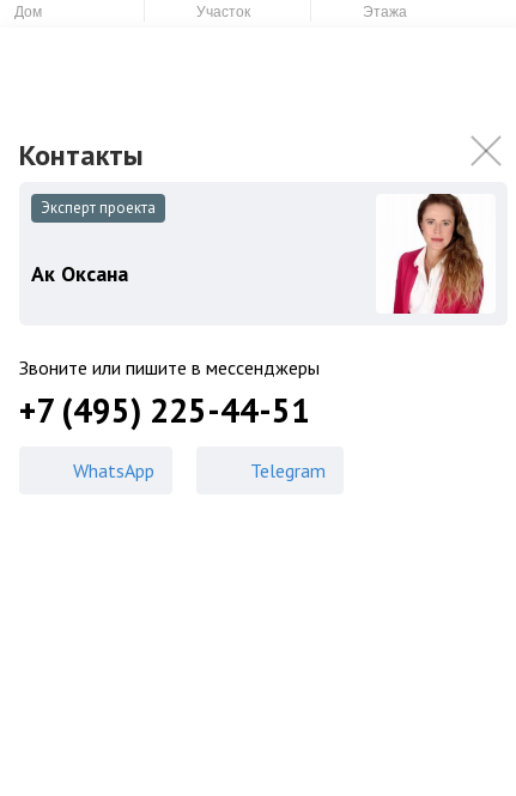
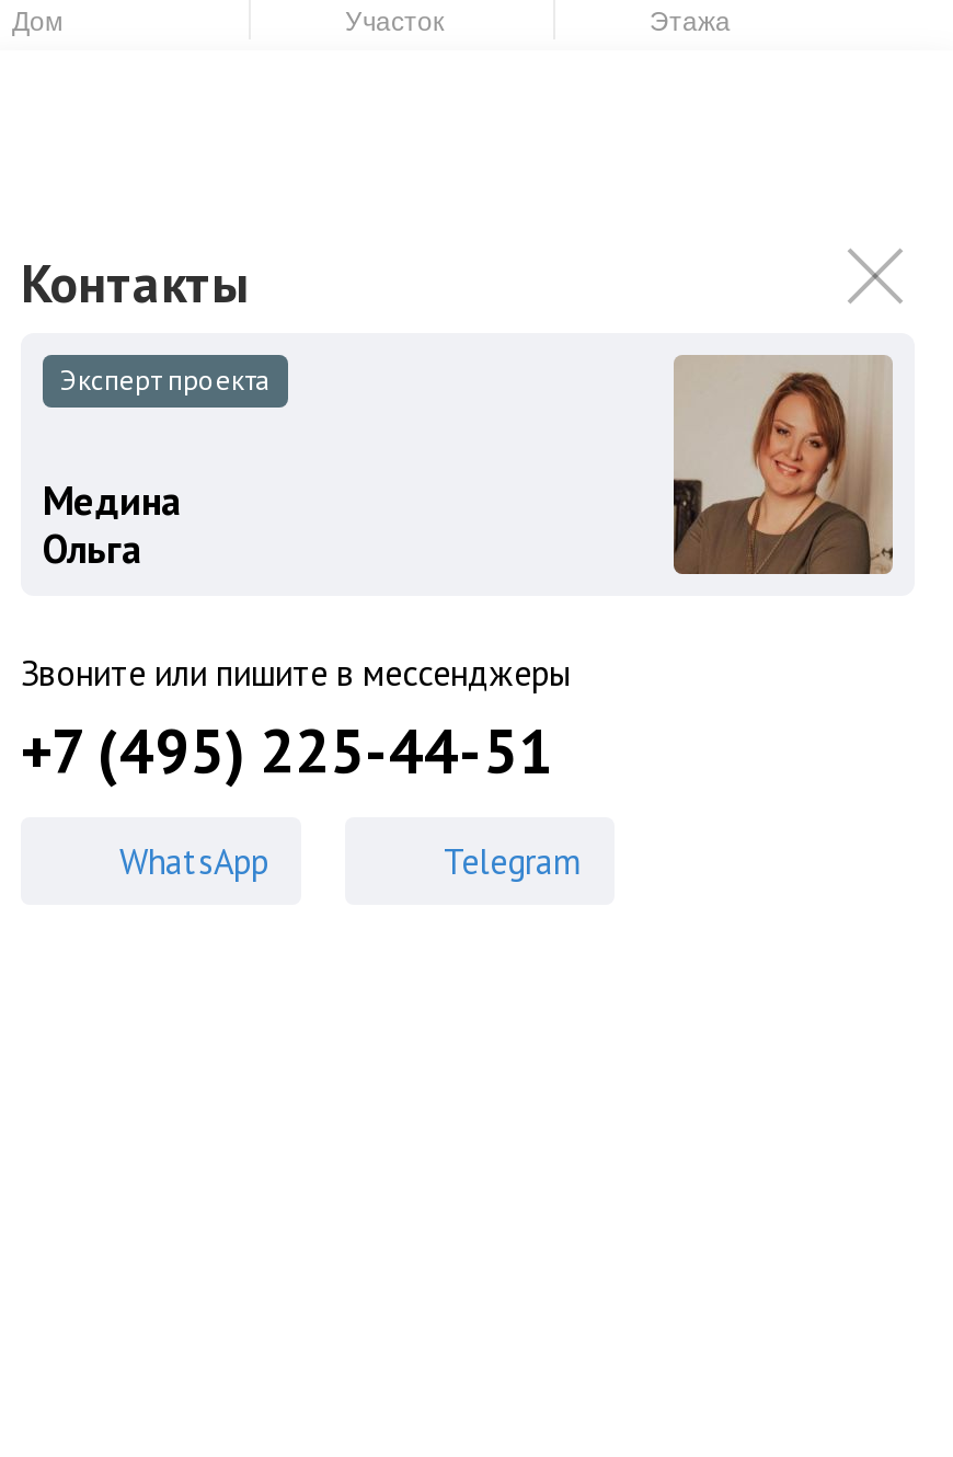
[376,194,496,315] [image] -> [671,353,895,576] [image]
[31,260,128,287] Ак Оксана -> [43,475,181,574] Медина | Ольга

